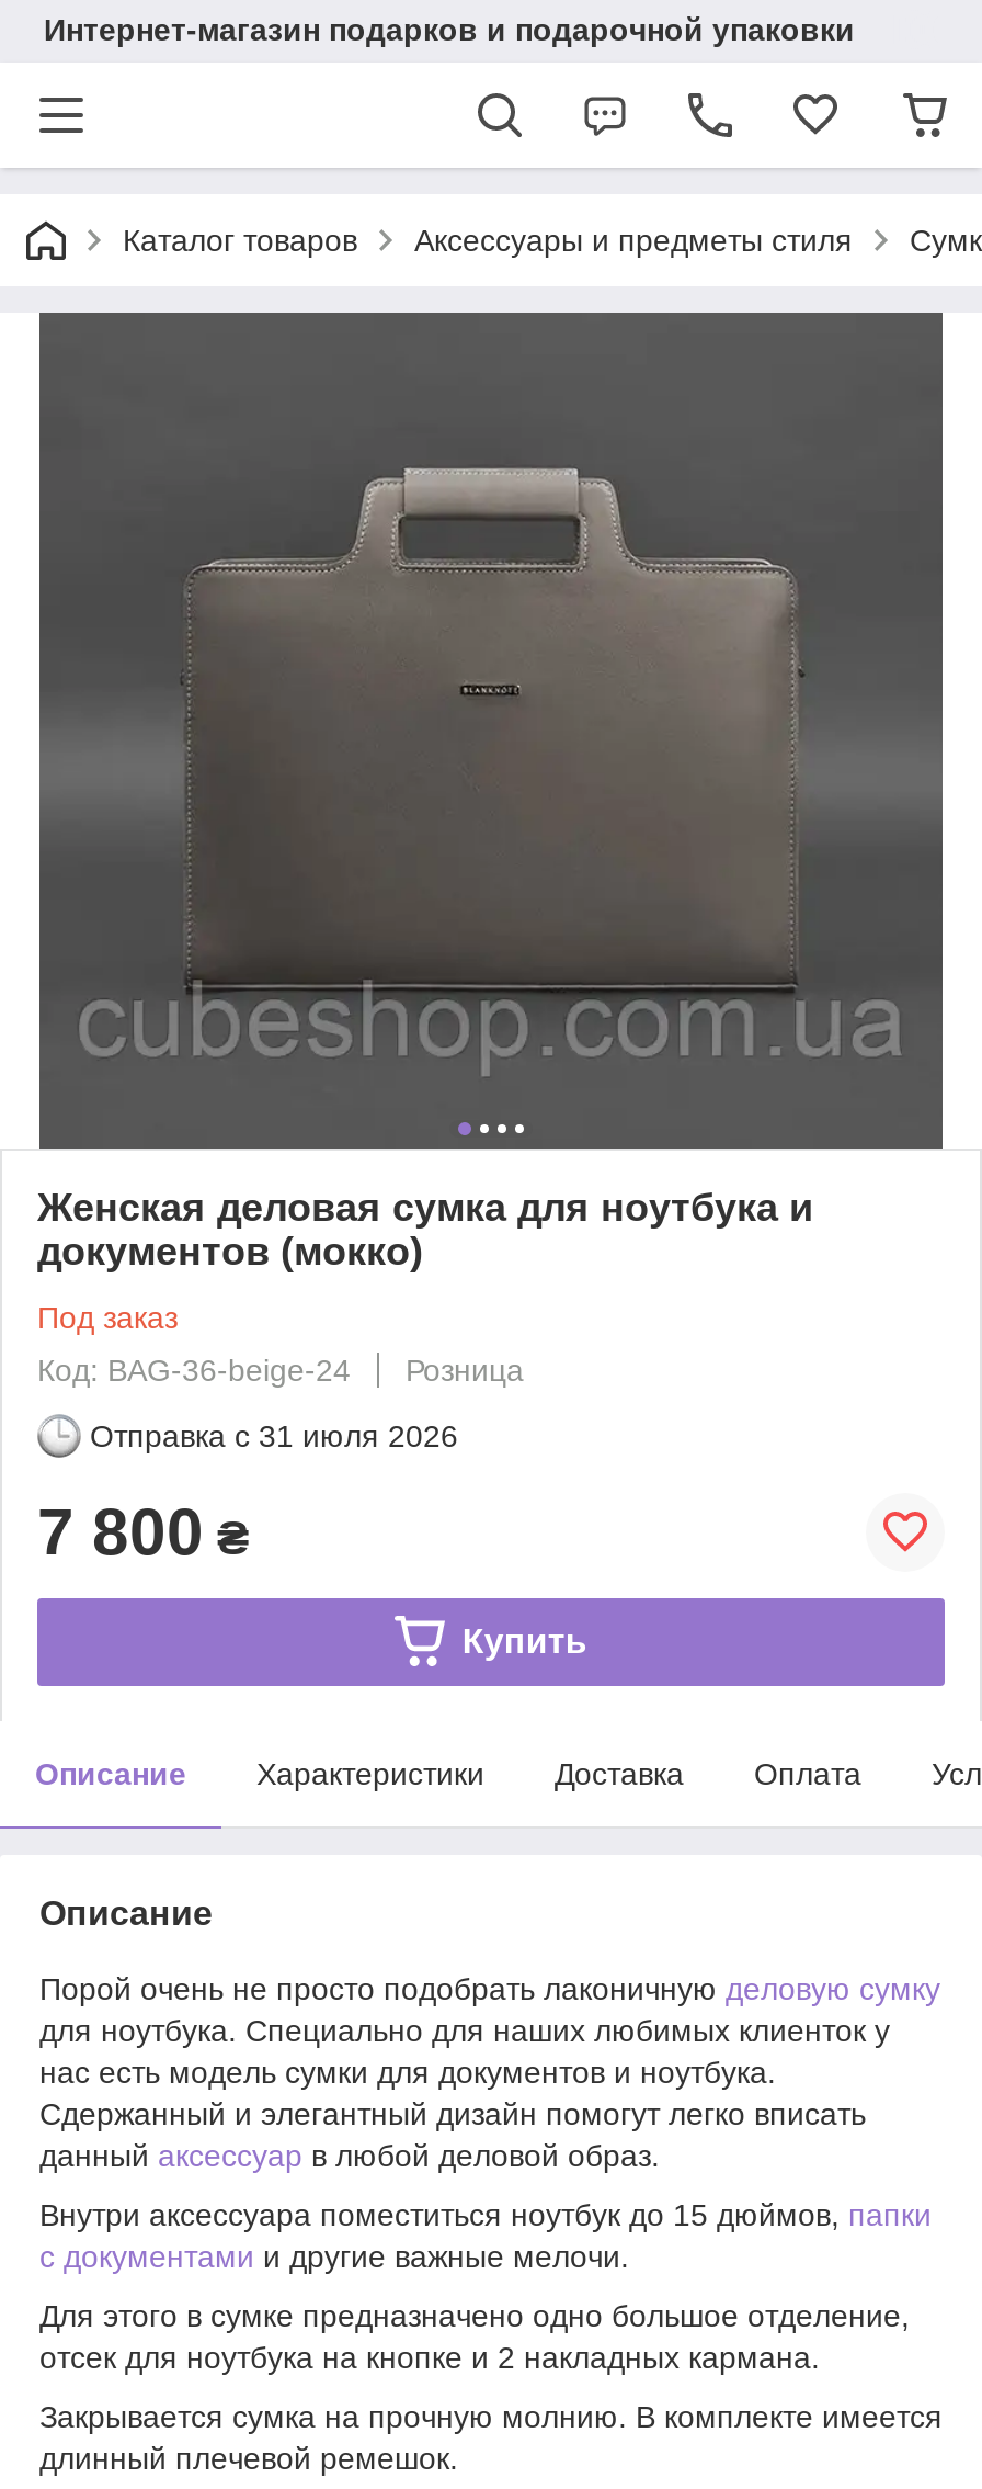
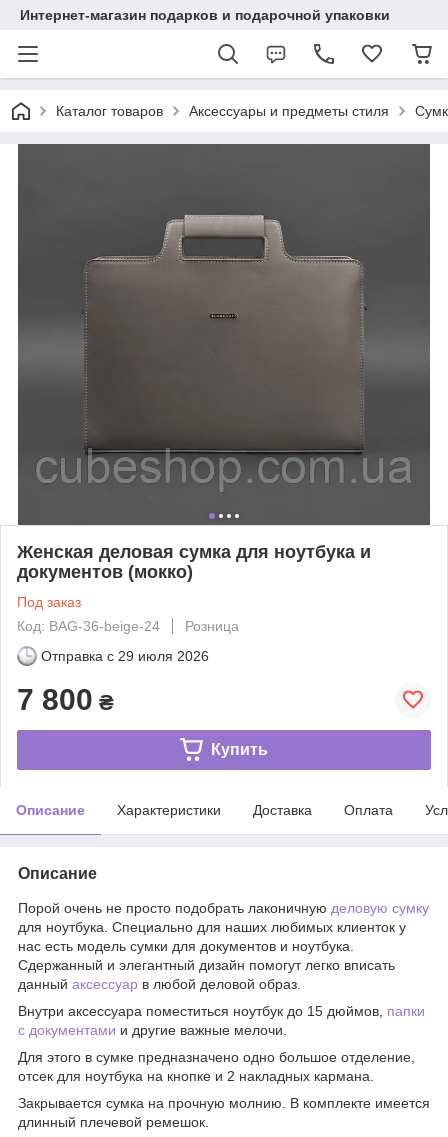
[90,1418,458,1453] Отправка с 31 июля 2026 -> [41,648,209,664] Отправка с 29 июля 2026

